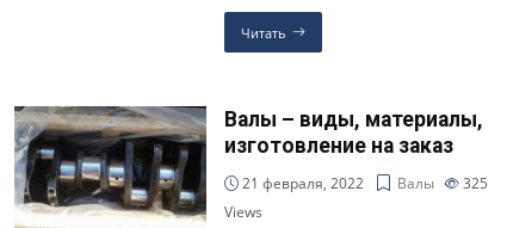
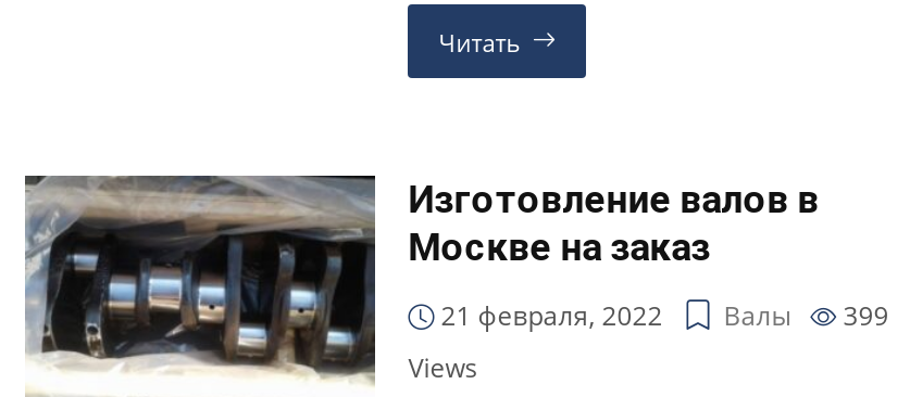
[225,107,483,158] Валы – виды, материалы, | изготовление на заказ -> [408,178,819,269] Изготовление валов в | Москве на заказ
[239,173,488,193] 21 февраля, 2022 Валы 325 -> [434,297,889,334] 21 февраля, 2022 Валы 399

